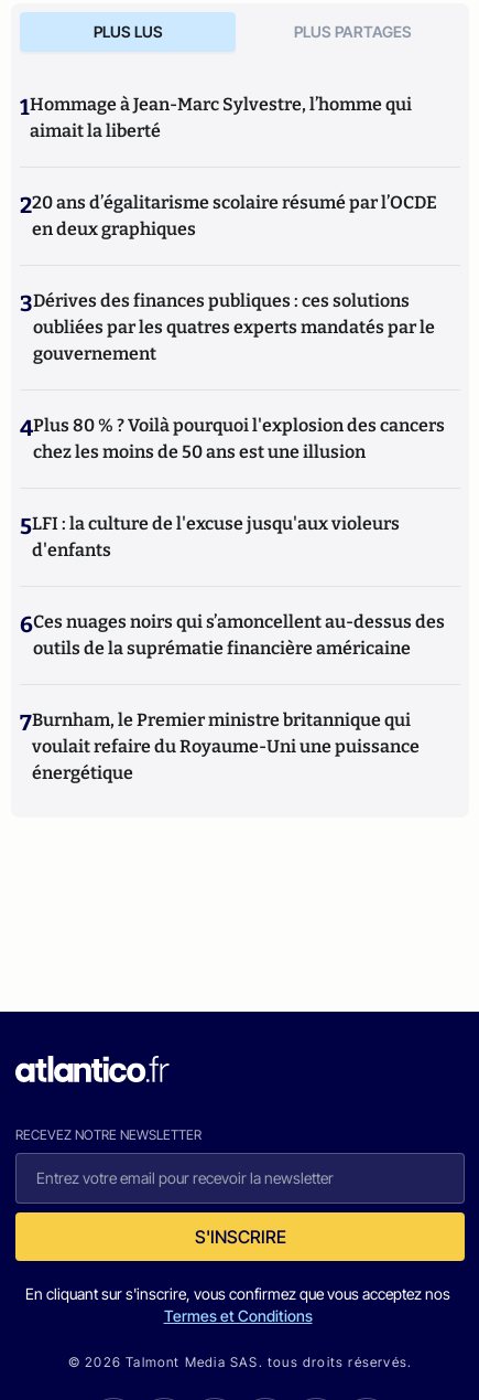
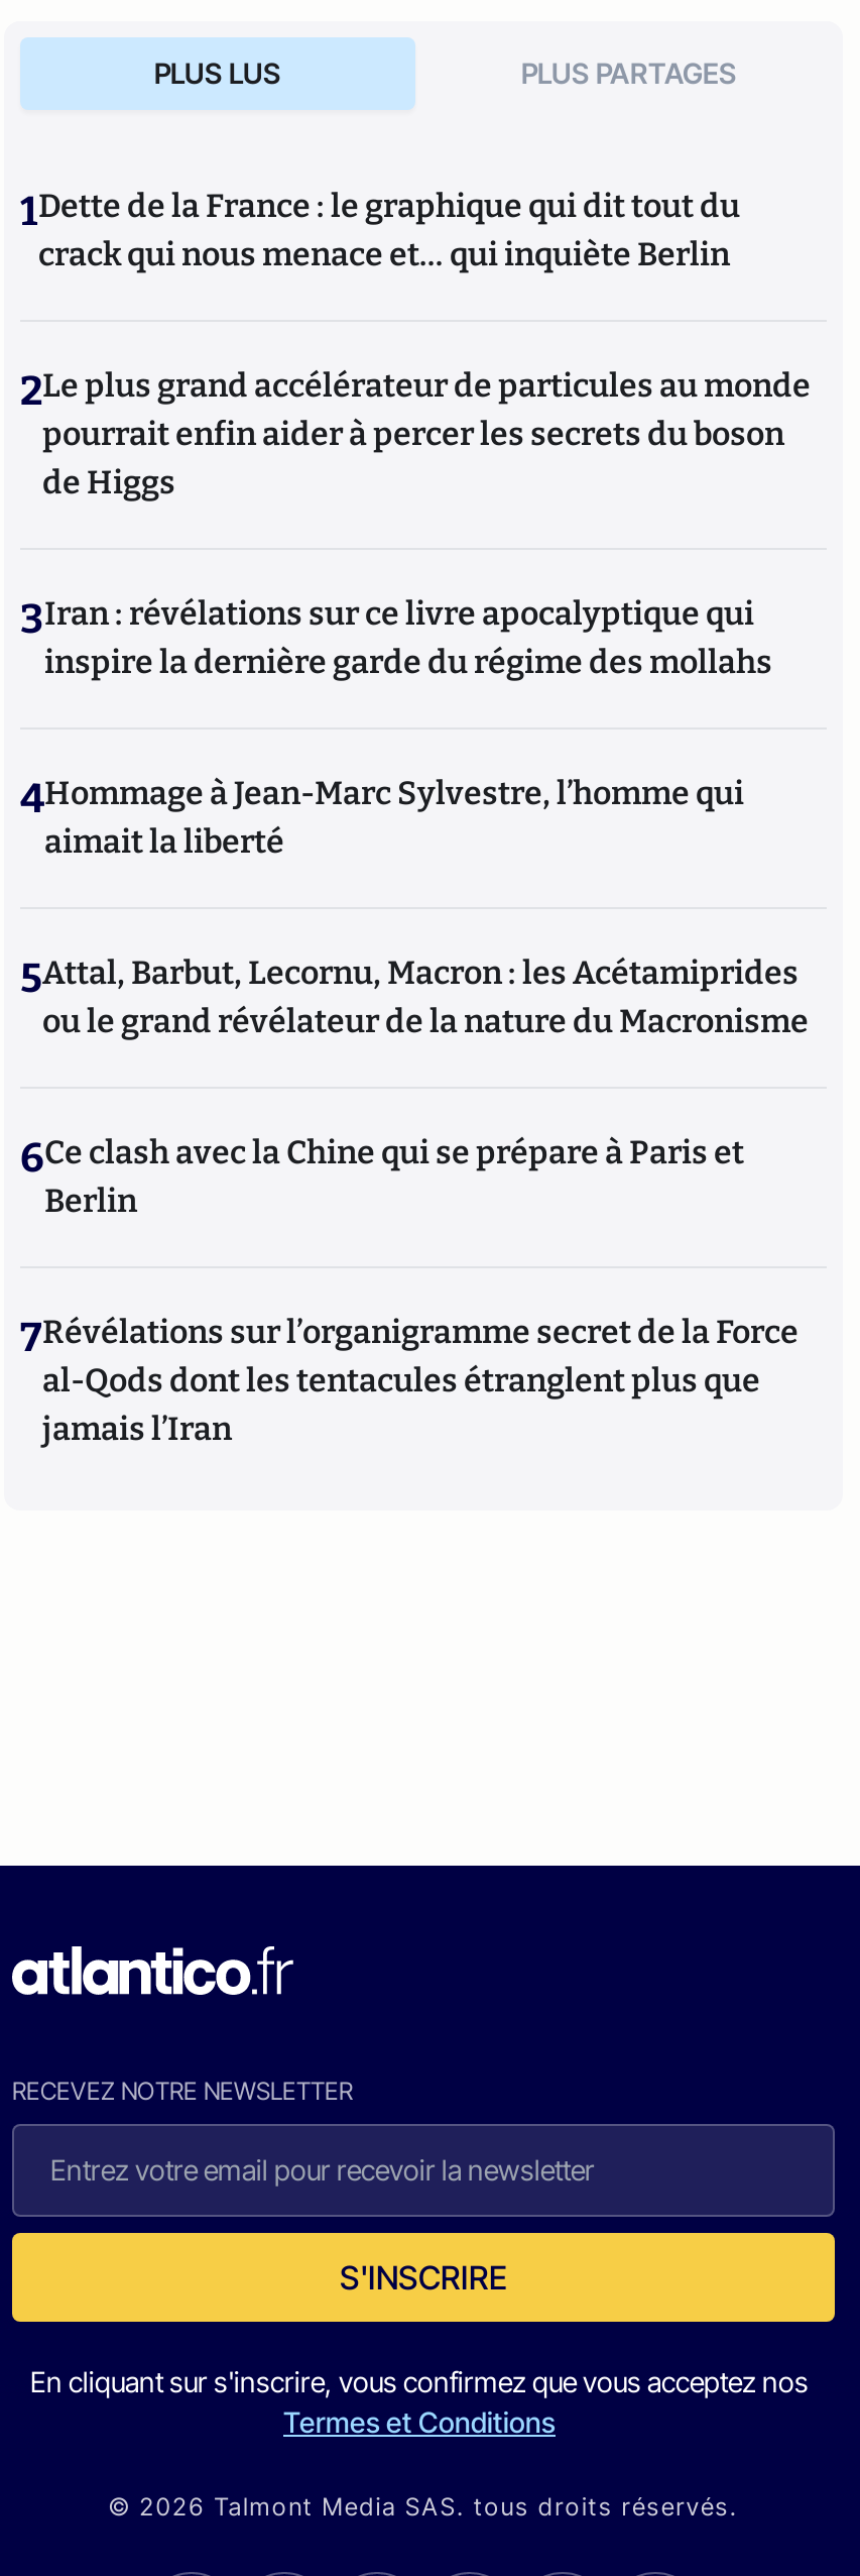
[20,94,412,120] 1Hommage à Jean-Marc Sylvestre, l’homme qui -> [20,187,811,822] 1Dette de la France : le graphique qui dit tout du | crack qui nous menace et… qui inquiète Berlin | 2Le plus grand accélérateur de particules au monde | pourrait enfin aider à percer les secrets du boson | de Higgs | 3Iran : révélations sur ce livre apocalyptique qui | inspire la dernière garde du régime des mollahs | 4Hommage à Jean-Marc Sylvestre, l’homme qui
moved [30,120,161,141] -> [44,822,284,861]: aimait la liberté
[20,192,445,783] 220 ans d’égalitarisme scolaire résumé par l’OCDE | en deux graphiques | 3Dérives des finances publiques : ces solutions | oubliées par les quatres experts mandatés par le | gouvernement | 4Plus 80 % ? Voilà pourquoi l'explosion des cancers | chez les moins de 50 ans est une illusion | 5LFI : la culture de l'excuse jusqu'aux violeurs | d'enfants | 6Ces nuages noirs qui s’amoncellent au-dessus des | outils de la suprématie financière américaine | 7Burnham, le Premier ministre britannique qui | voulait refaire du Royaume-Uni une puissance | énergétique -> [20,954,809,1448] 5Attal, Barbut, Lecornu, Macron : les Acétamiprides | ou le grand révélateur de la nature du Macronisme | 6Ce clash avec la Chine qui se prépare à Paris et | Berlin | 7Révélations sur l’organigramme secret de la Force | al-Qods dont les tentacules étranglent plus que | jamais l’Iran

